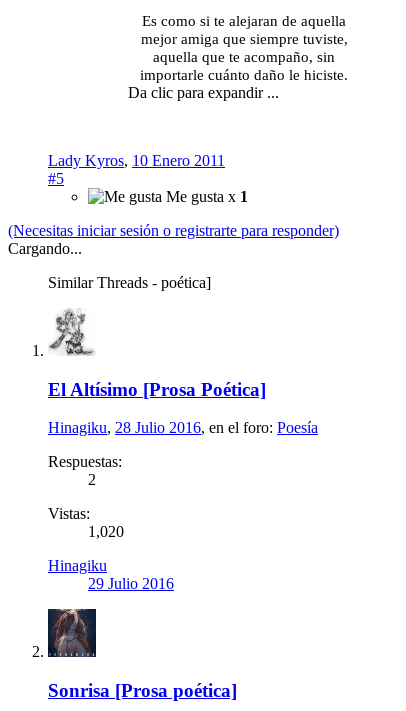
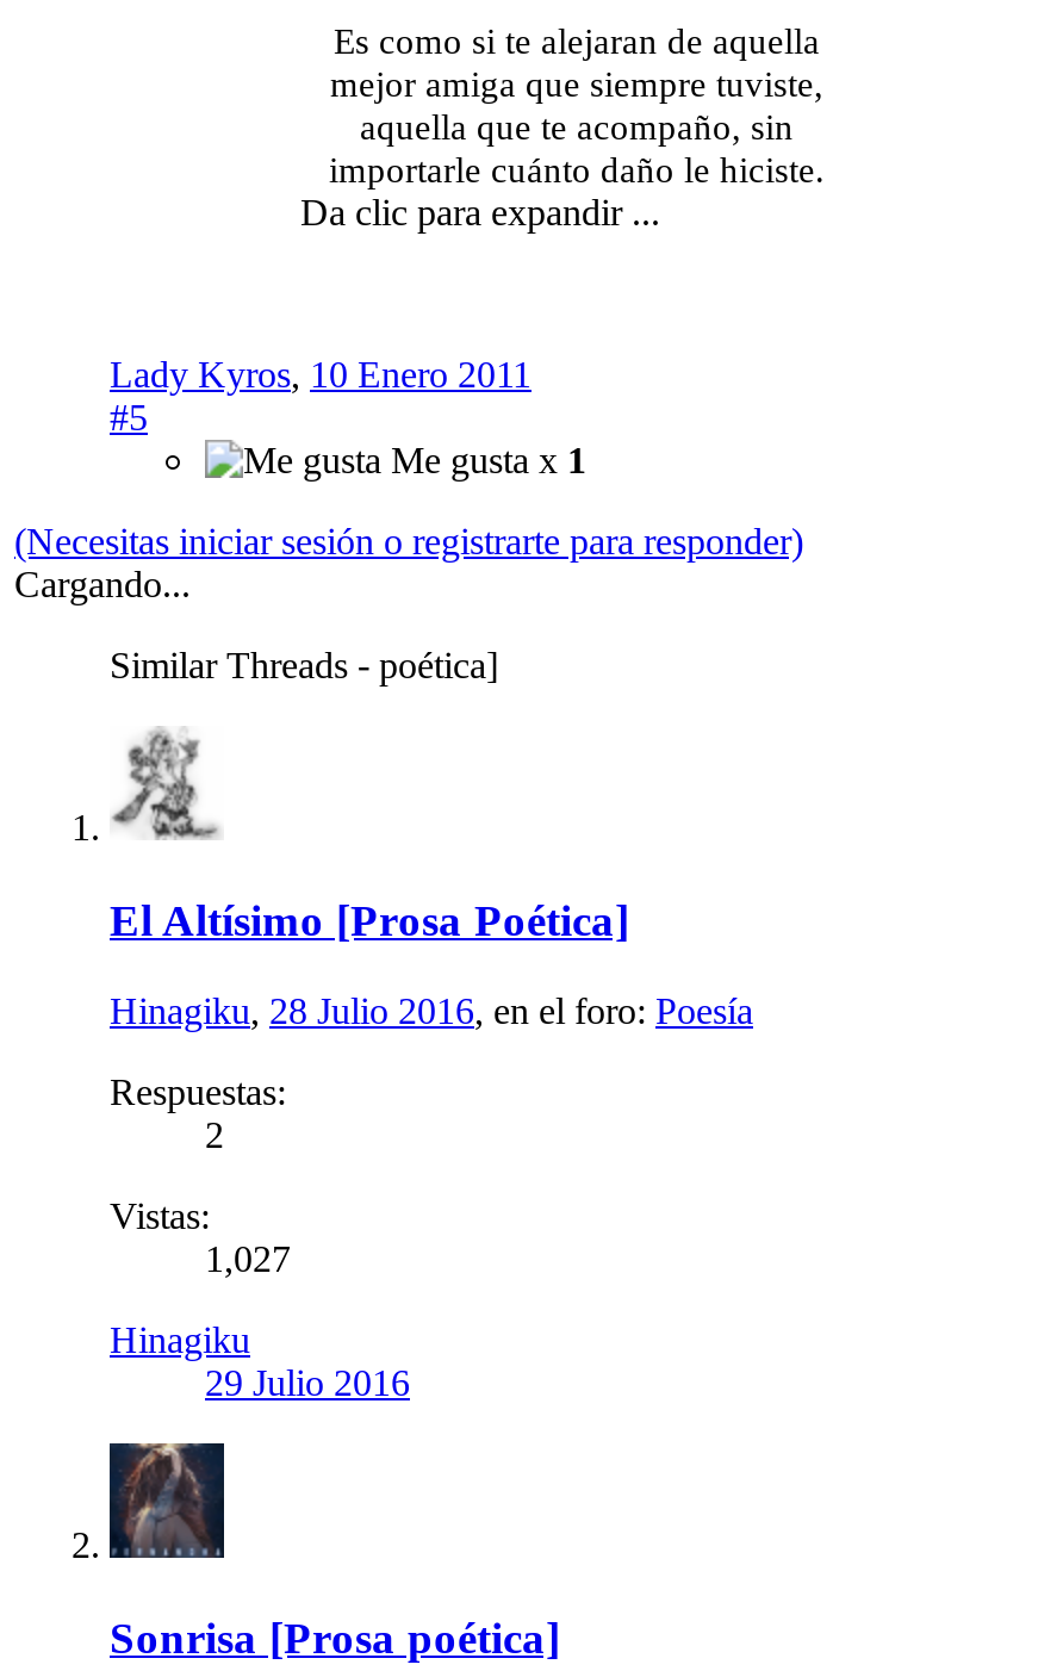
[88,523,124,540] 1,020 -> [205,1239,291,1280] 1,027

